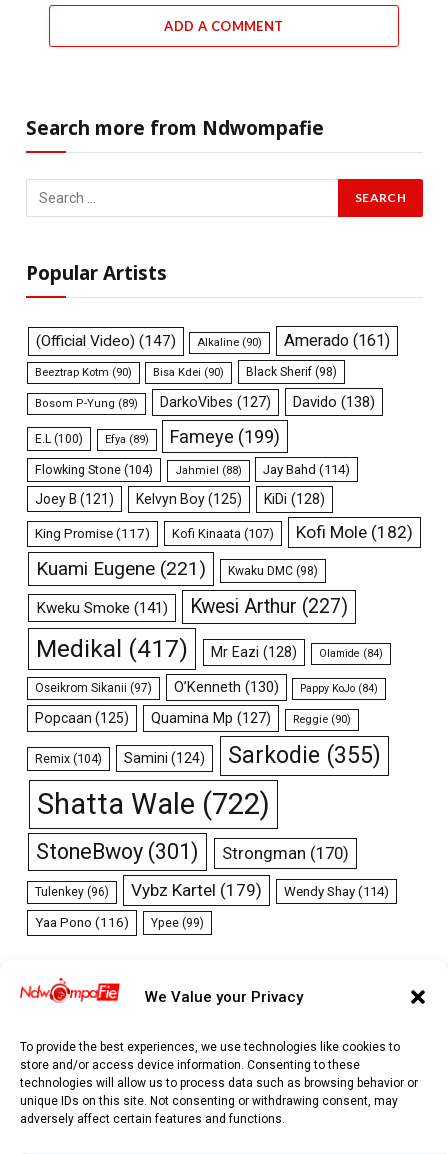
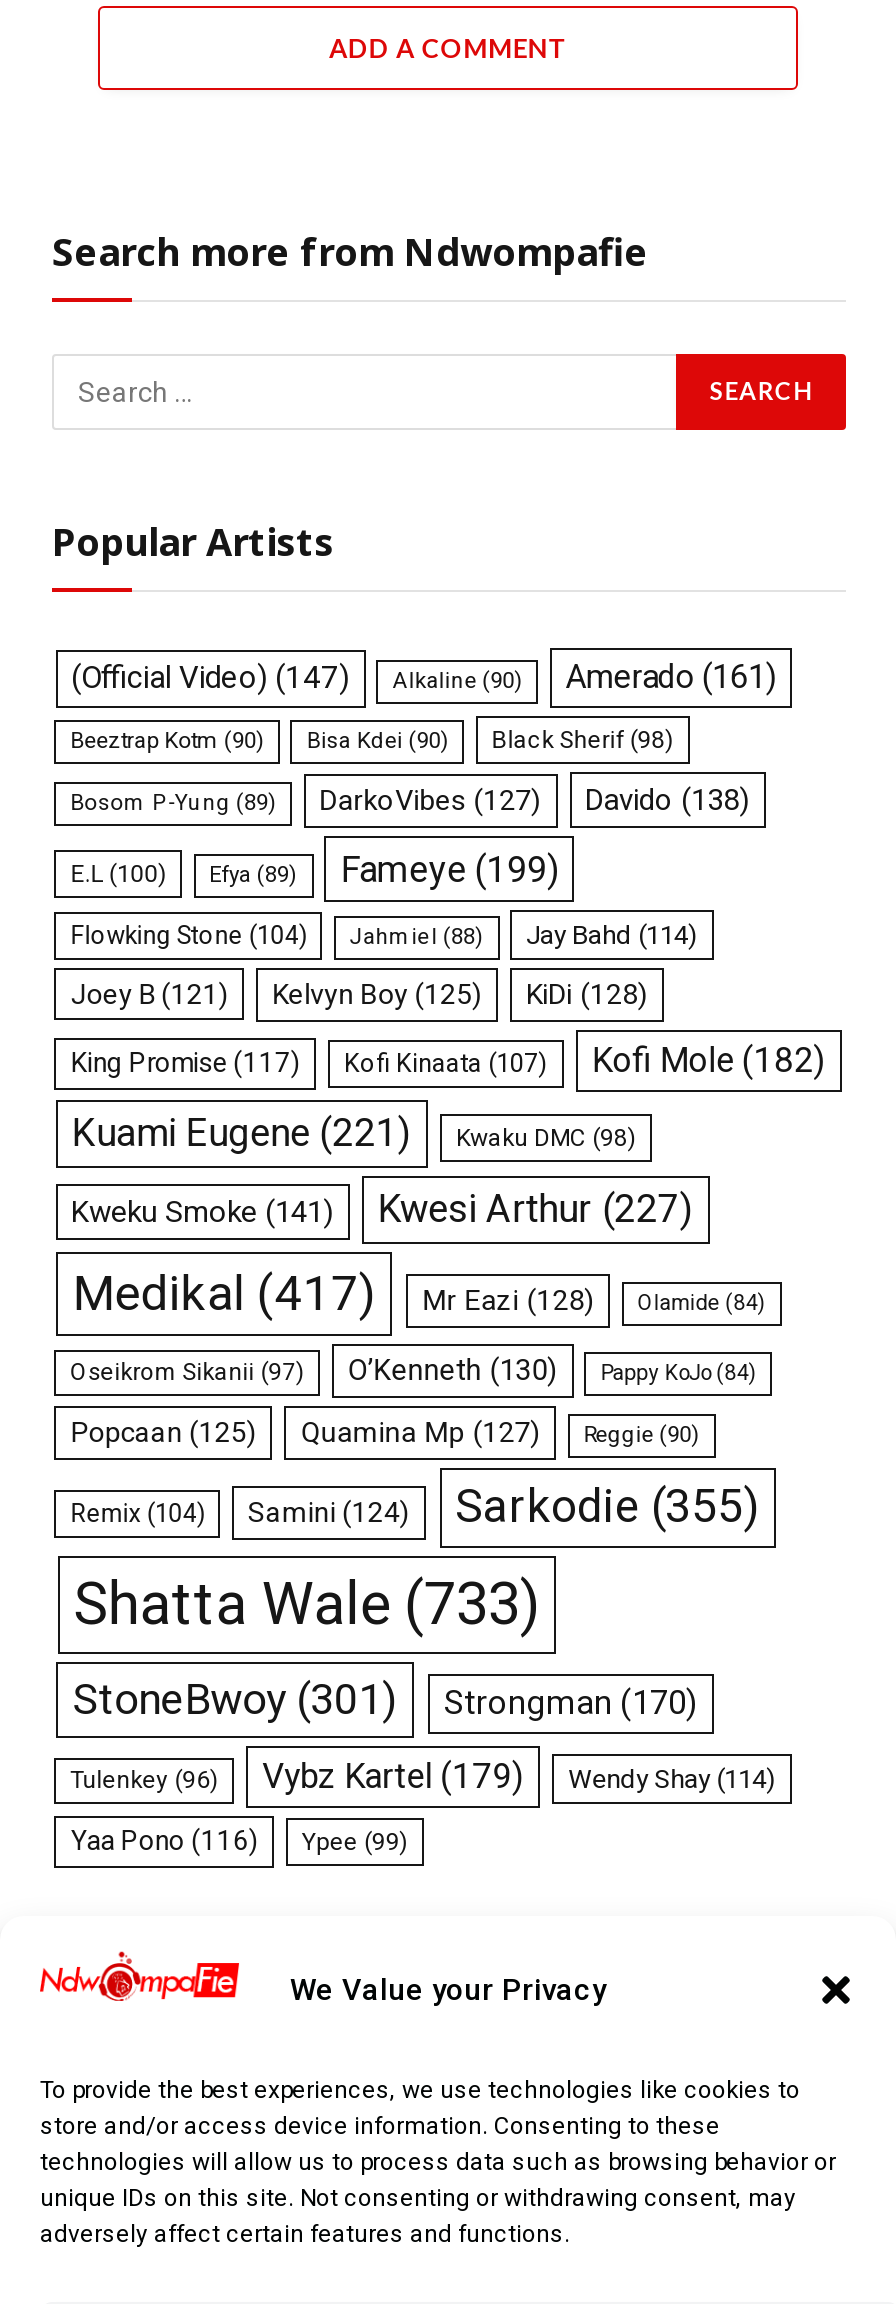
[37,787,270,821] Shatta Wale (722) -> [74,1570,540,1638] Shatta Wale (733)

